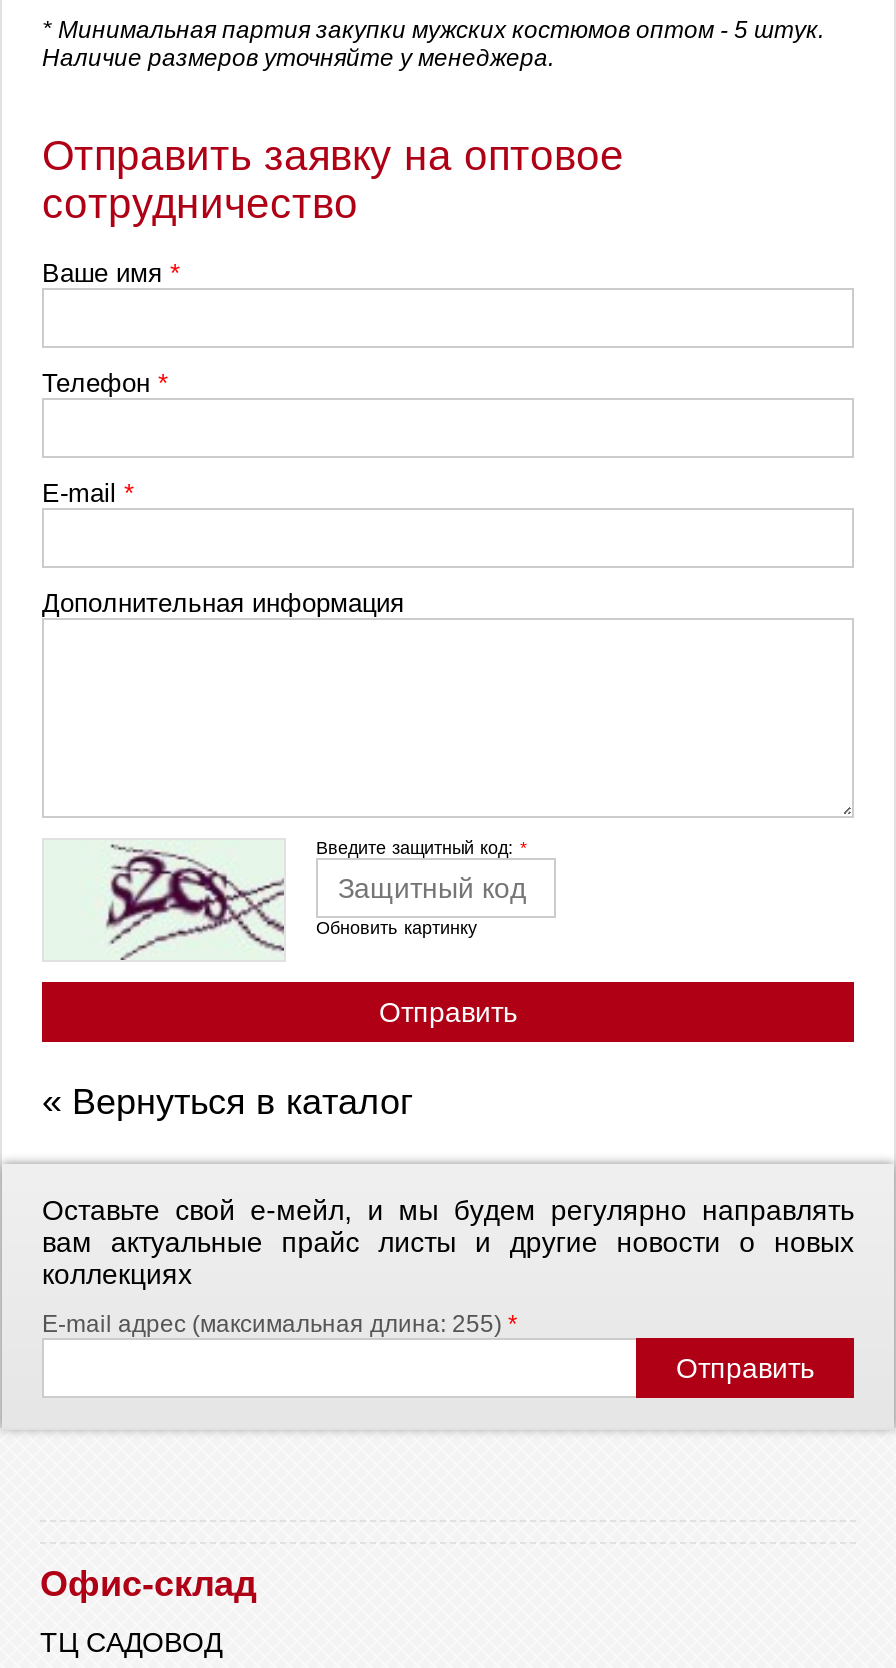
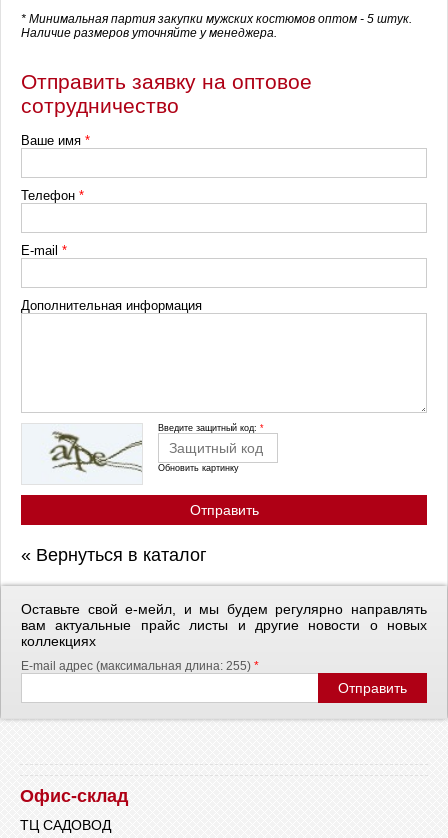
[102,844,284,960] [image] -> [49,427,142,483] [image]

